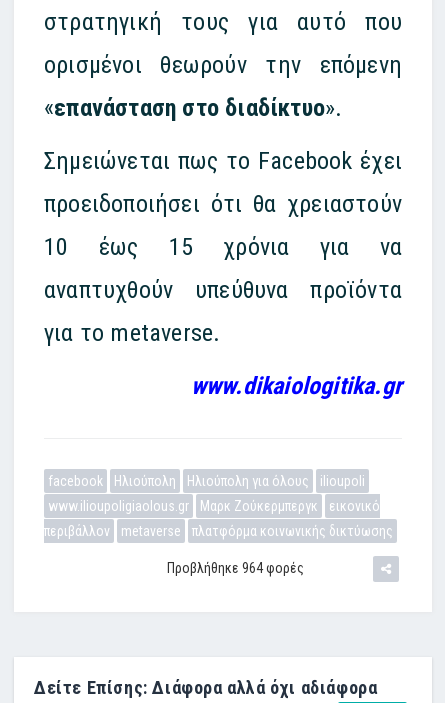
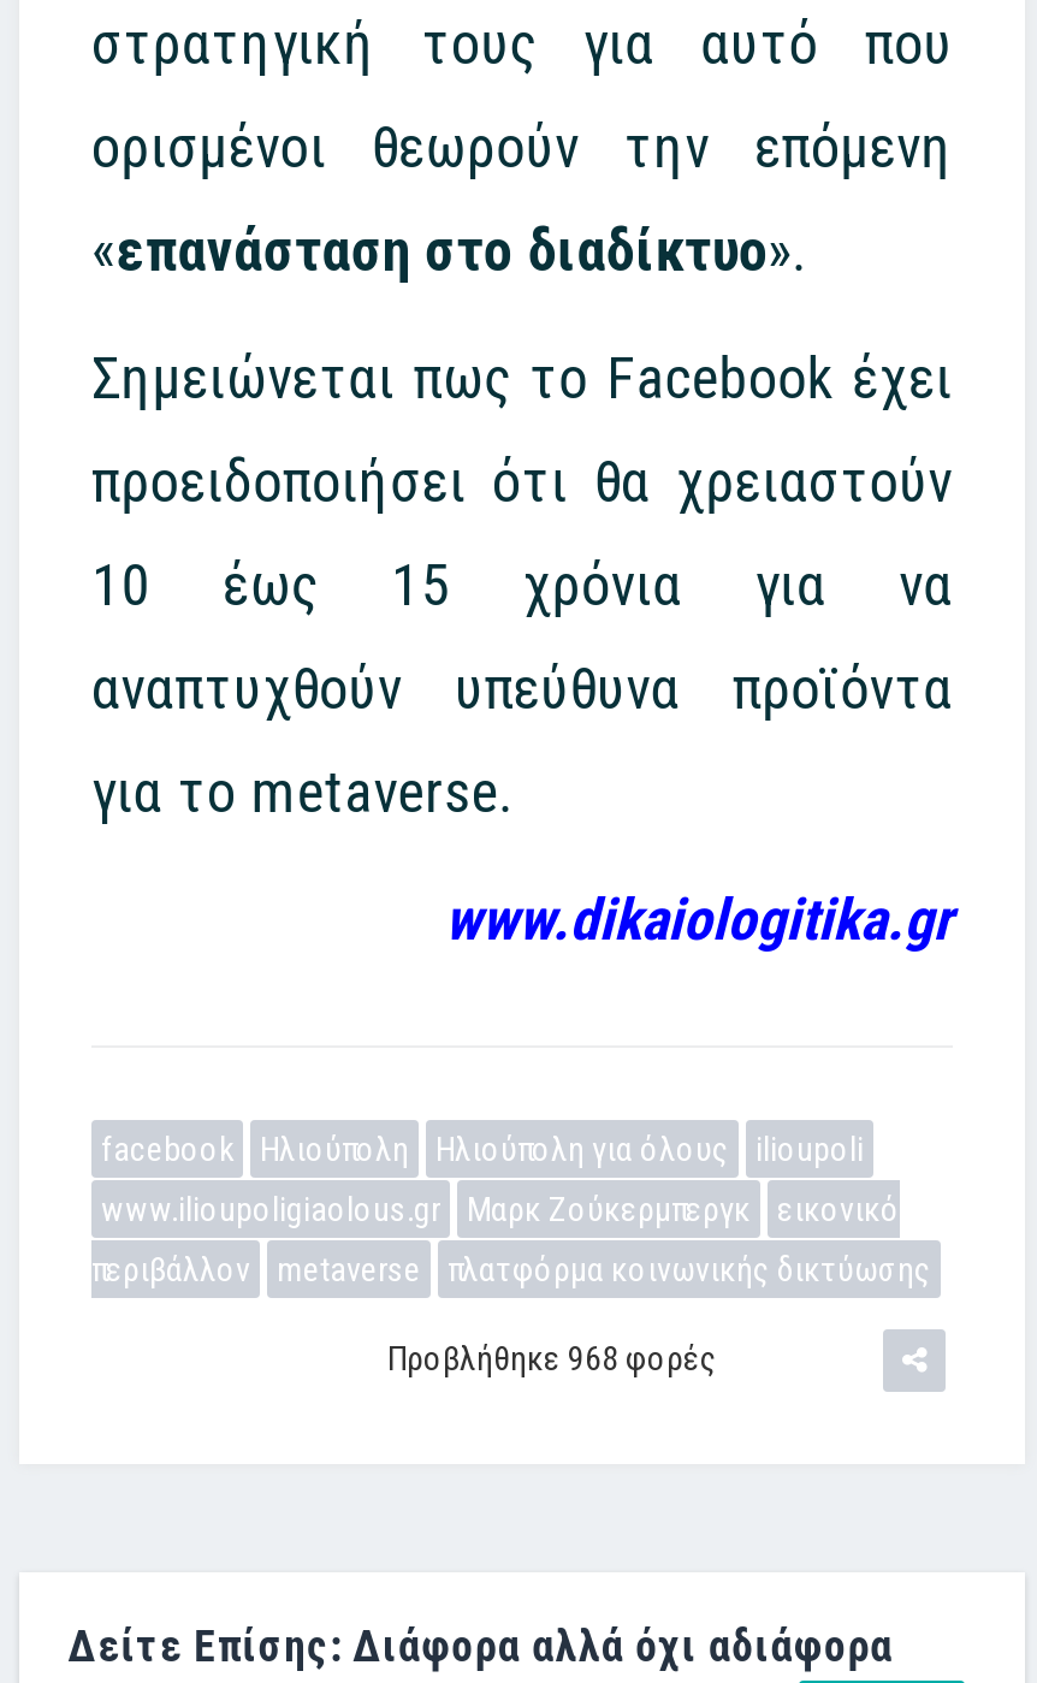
[167,560,304,576] Προβλήθηκε 964 φορές -> [387,1340,717,1378] Προβλήθηκε 968 φορές

